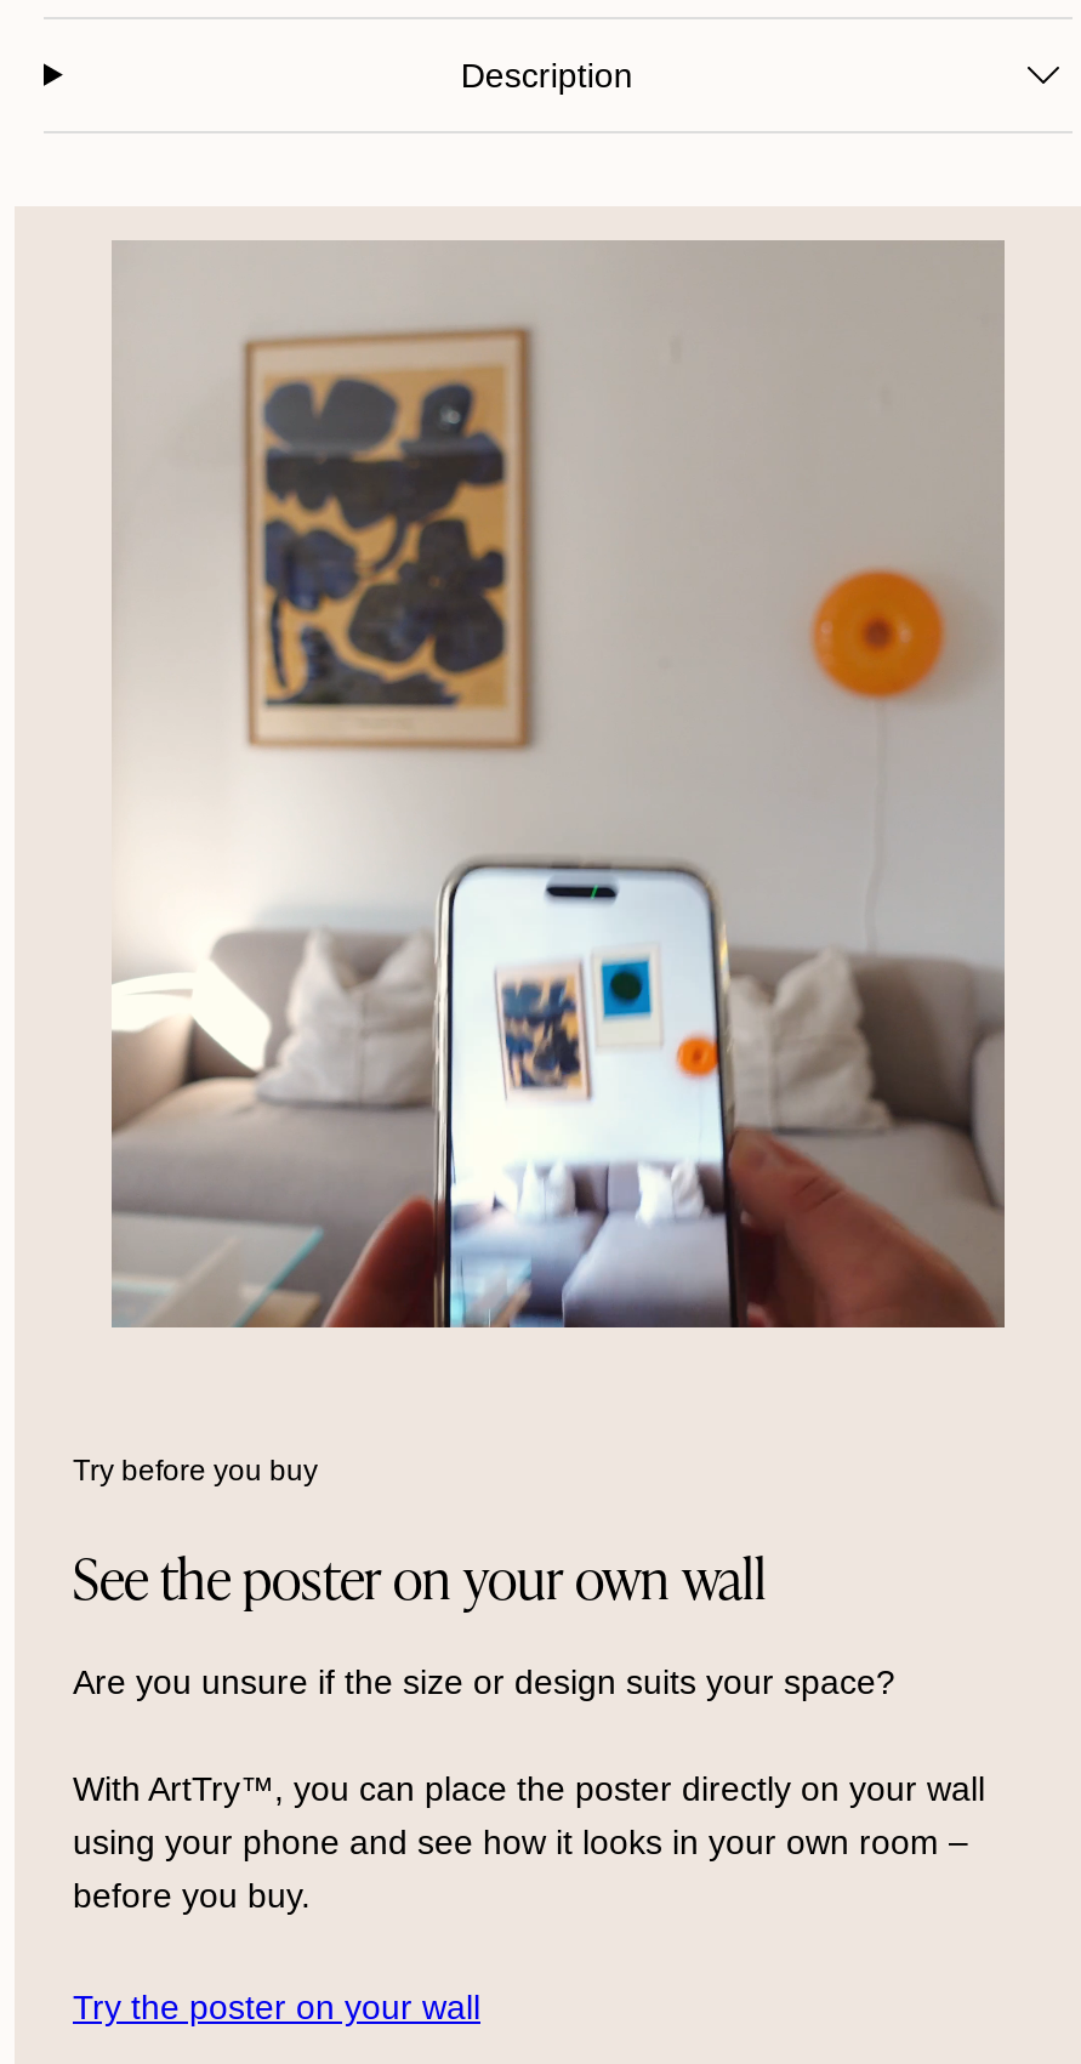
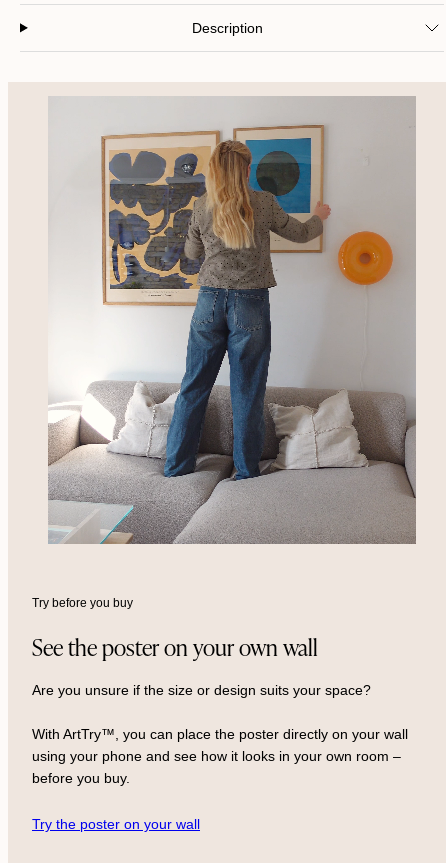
[114,245,1000,1330] [image] -> [50,99,413,545] [image]

